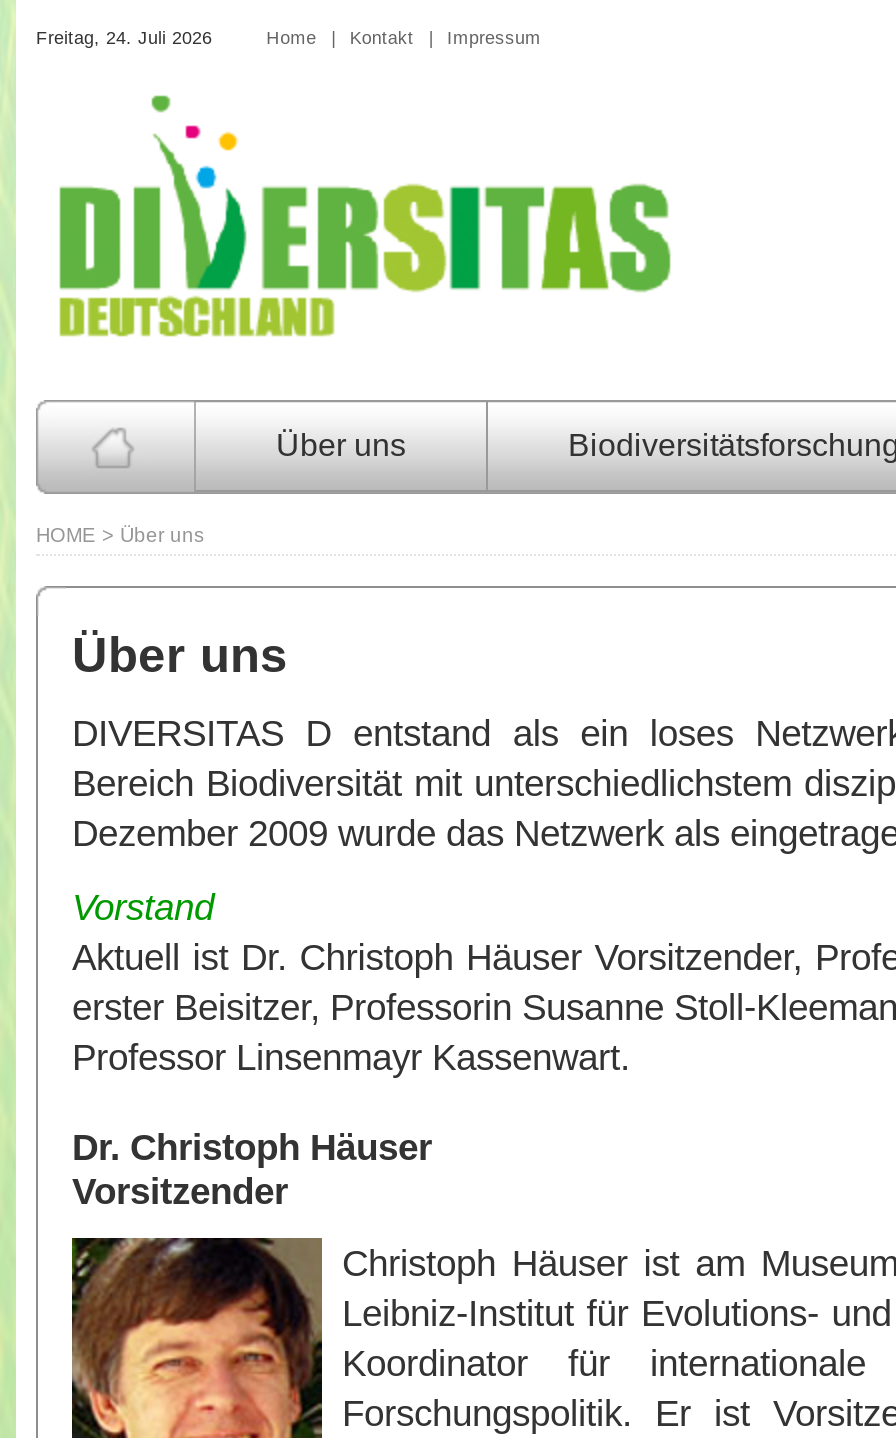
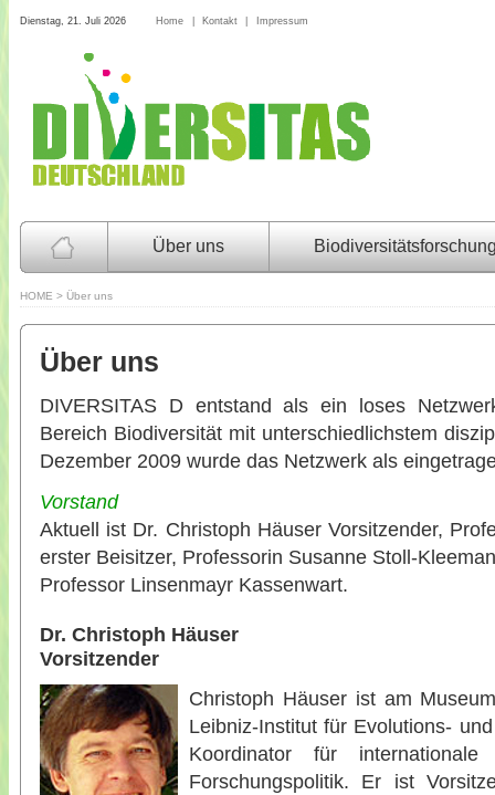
[36,28,212,48] Freitag, 24. Juli 2026 -> [20,15,126,27] Dienstag, 21. Juli 2026

